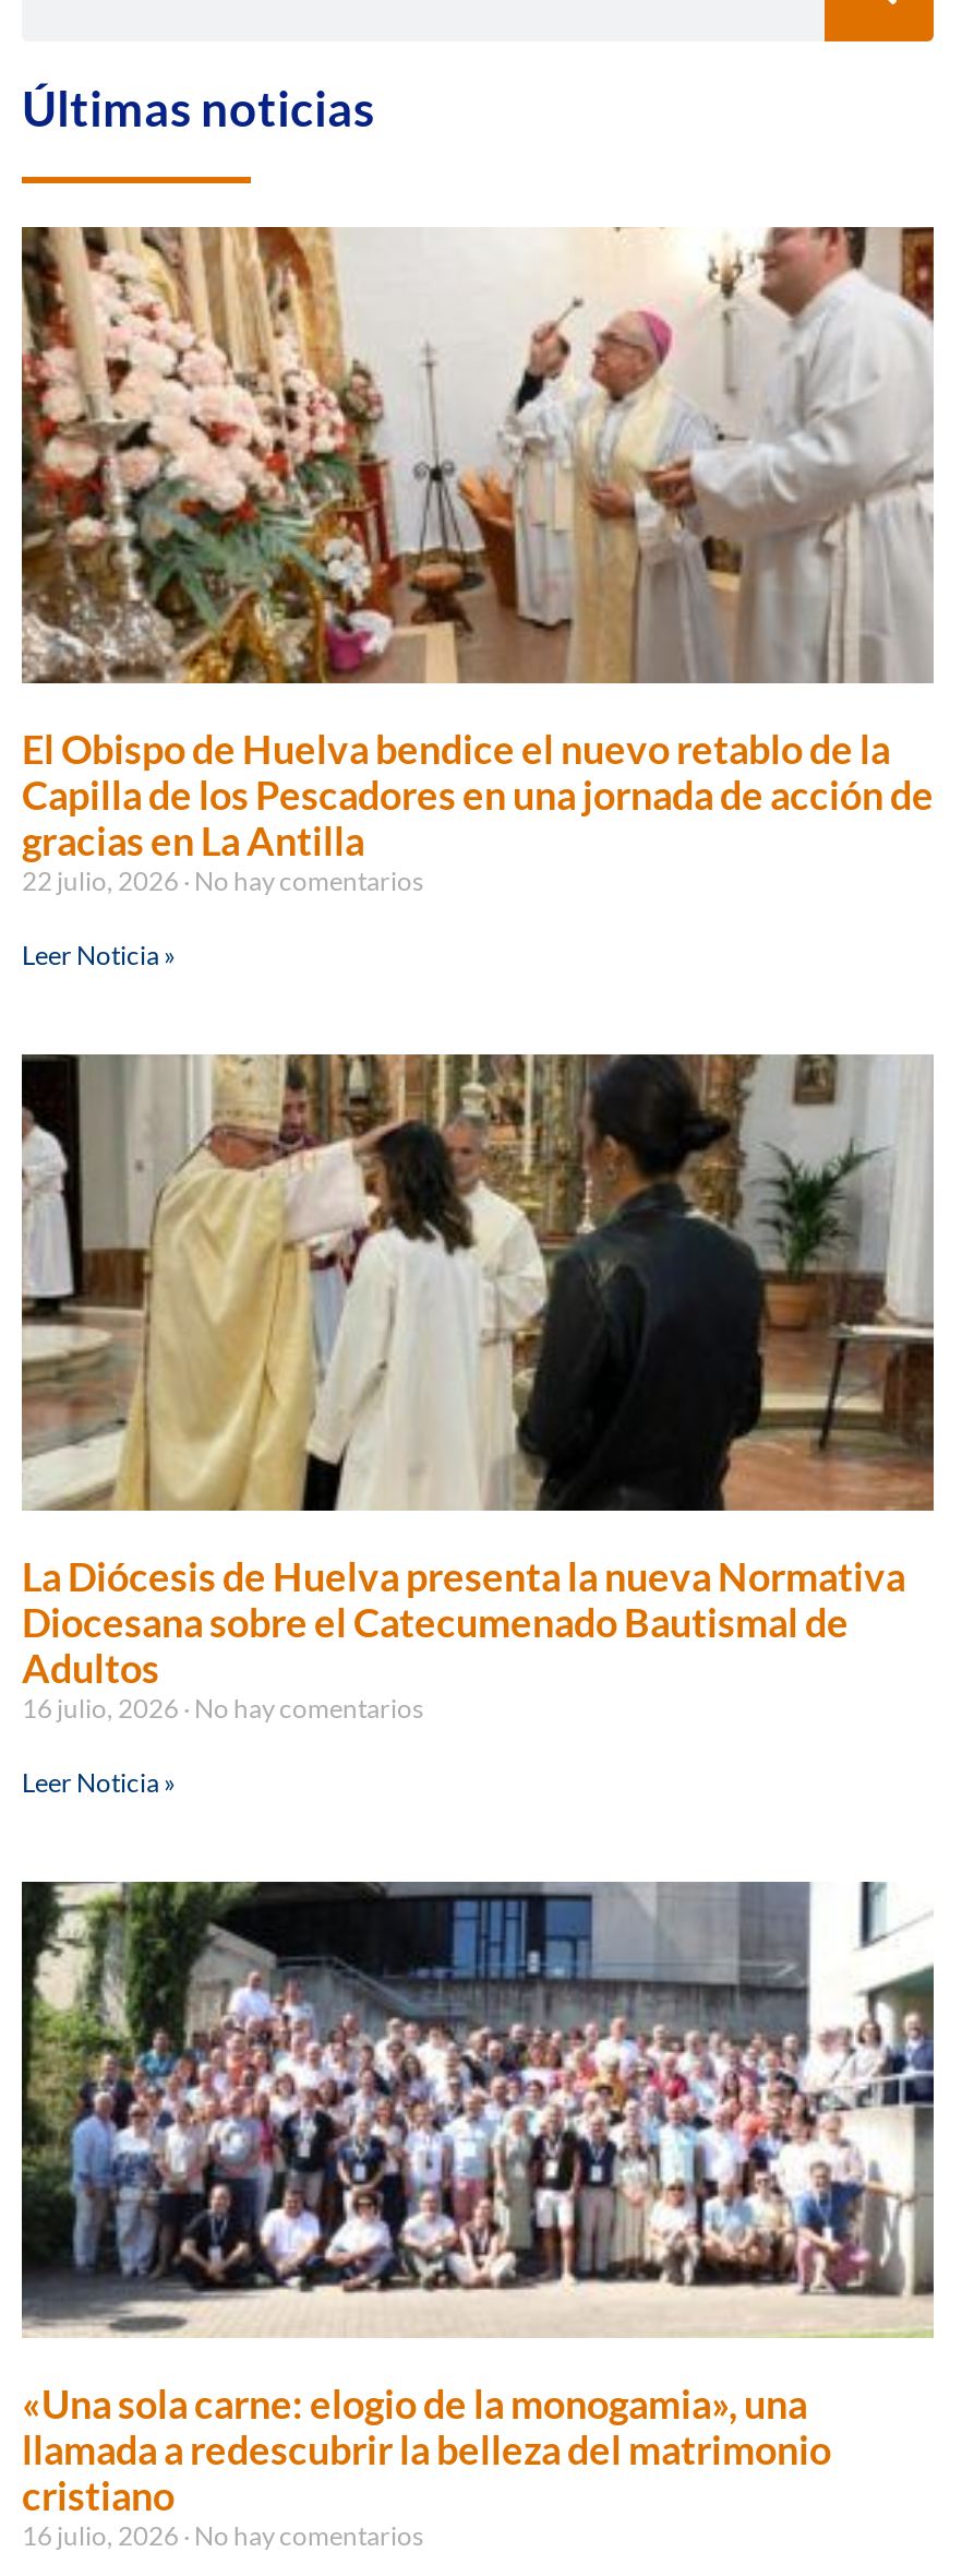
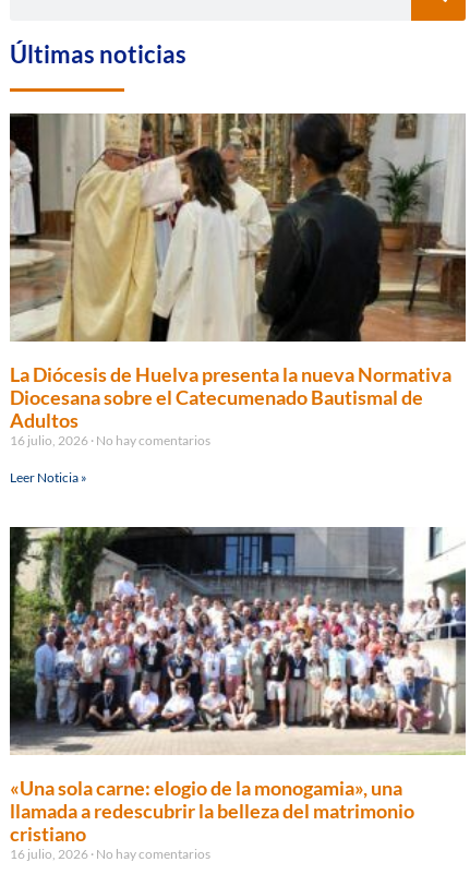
[22,225,934,972] [image] | El Obispo de Huelva bendice el nuevo retablo de la | Capilla de los Pescadores en una jornada de acción de | gracias en La Antilla | 22 julio, 2026 No hay comentarios | Leer Noticia » -> none

